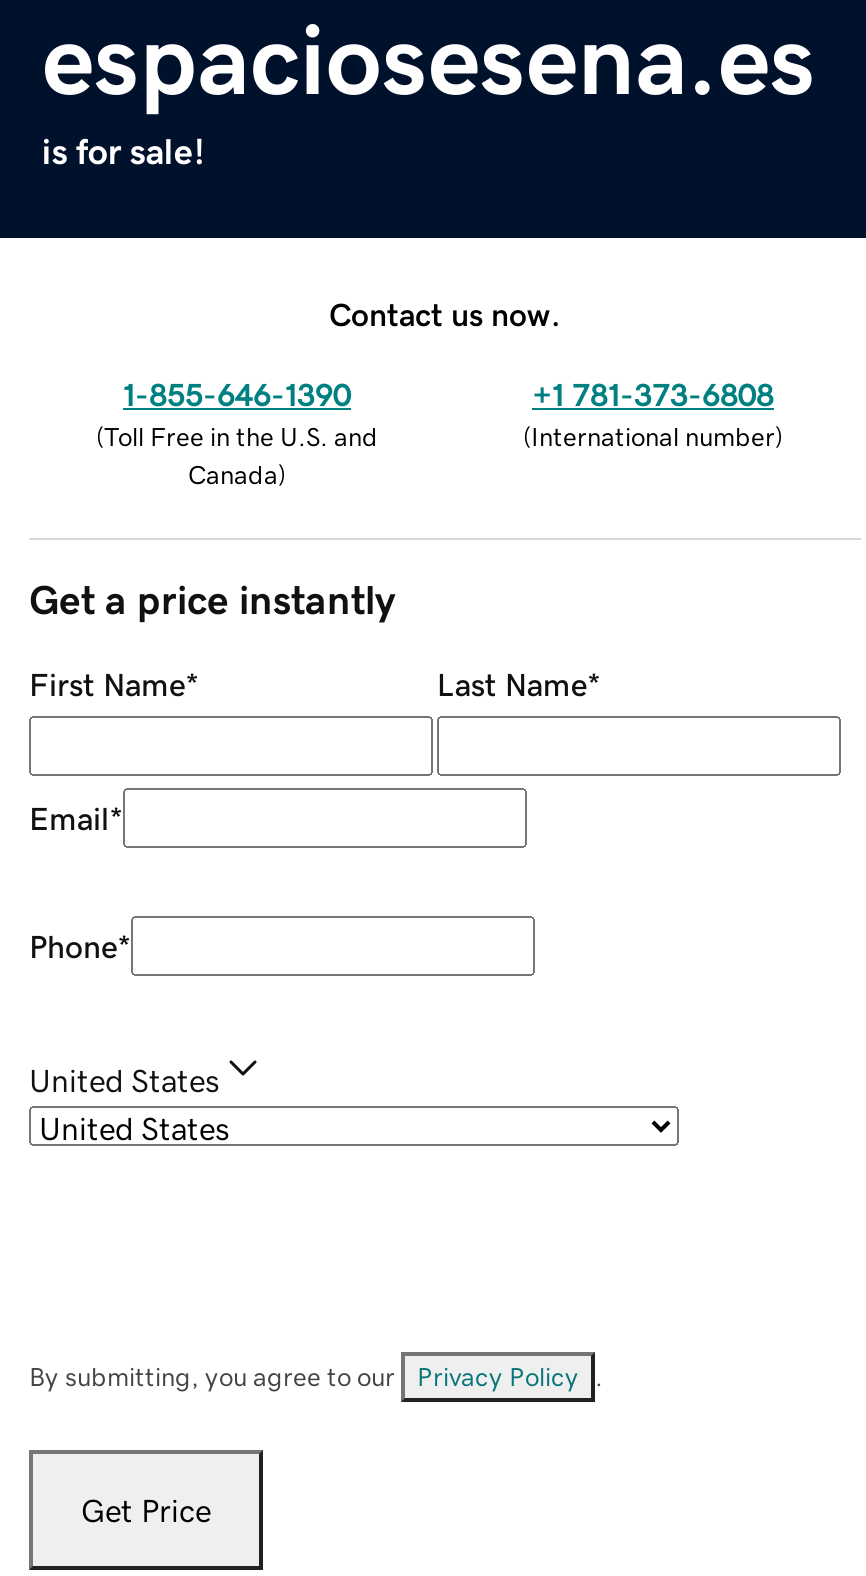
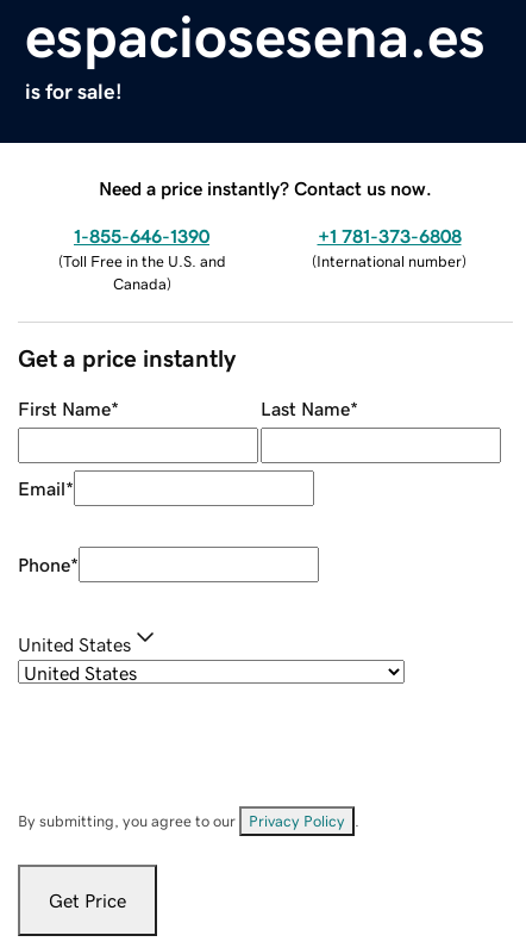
[329,297,561,329] Contact us now. -> [99,178,432,197] Need a price instantly? Contact us now.

